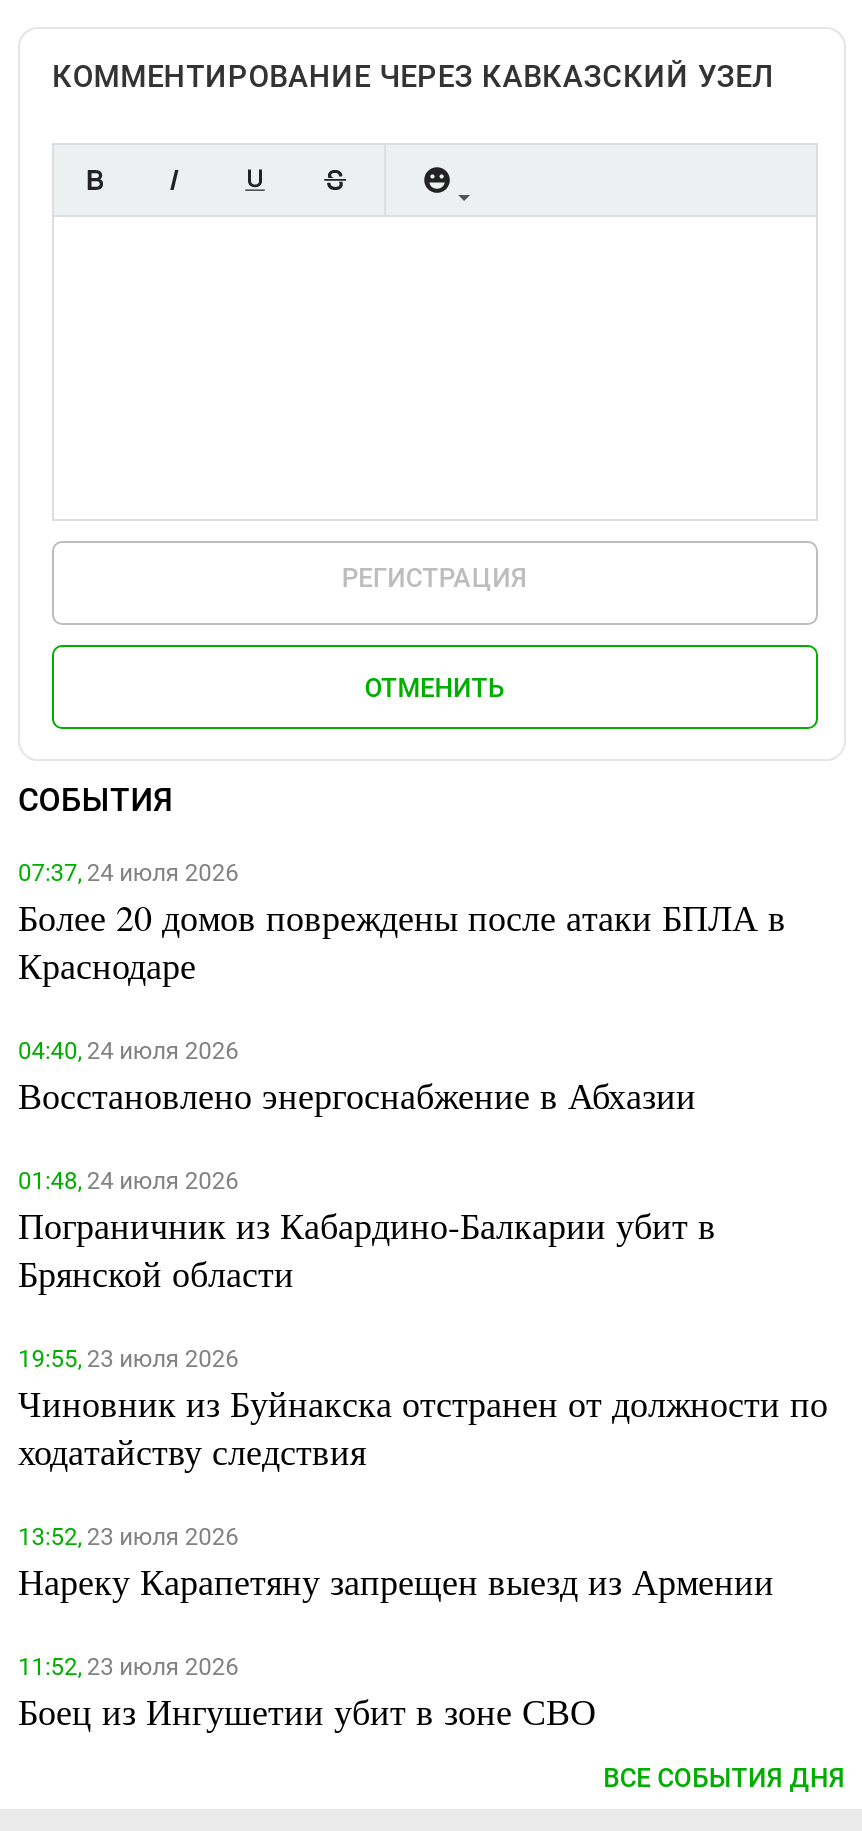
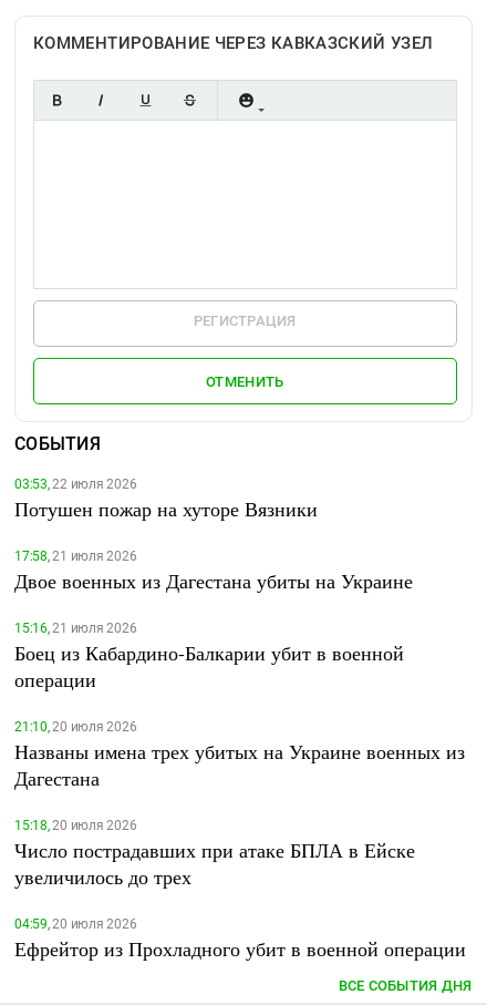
[18,860,786,990] 07:37, 24 июля 2026 | Более 20 домов повреждены после атаки БПЛА в | Краснодаре -> [14,477,318,522] 03:53, 22 июля 2026 | Потушен пожар на хуторе Вязники
[18,1038,696,1120] 04:40, 24 июля 2026 | Восстановлено энергоснабжение в Абхазии -> [14,549,413,594] 17:58, 21 июля 2026 | Двое военных из Дагестана убиты на Украине
[18,1168,716,1298] 01:48, 24 июля 2026 | Пограничник из Кабардино-Балкарии убит в | Брянской области -> [14,621,404,693] 15:16, 21 июля 2026 | Боец из Кабардино-Балкарии убит в военной | операции
[18,1346,828,1476] 19:55, 23 июля 2026 | Чиновник из Буйнакска отстранен от должности по | ходатайству следствия -> [14,720,465,792] 21:10, 20 июля 2026 | Названы имена трех убитых на Украине военных из | Дагестана
[18,1524,774,1606] 13:52, 23 июля 2026 | Нареку Карапетяну запрещен выезд из Армении -> [14,818,415,890] 15:18, 20 июля 2026 | Число пострадавших при атаке БПЛА в Ейске | увеличилось до трех
[18,1654,596,1736] 11:52, 23 июля 2026 | Боец из Ингушетии убит в зоне СВО -> [14,917,466,962] 04:59, 20 июля 2026 | Ефрейтор из Прохладного убит в военной операции

